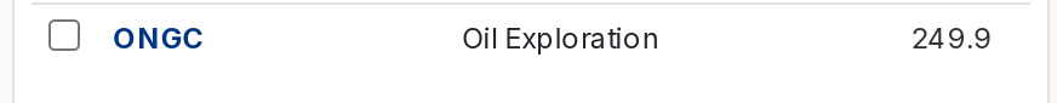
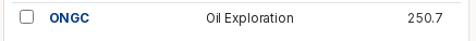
[911,23,992,56] 249.9 -> [407,11,443,26] 250.7

